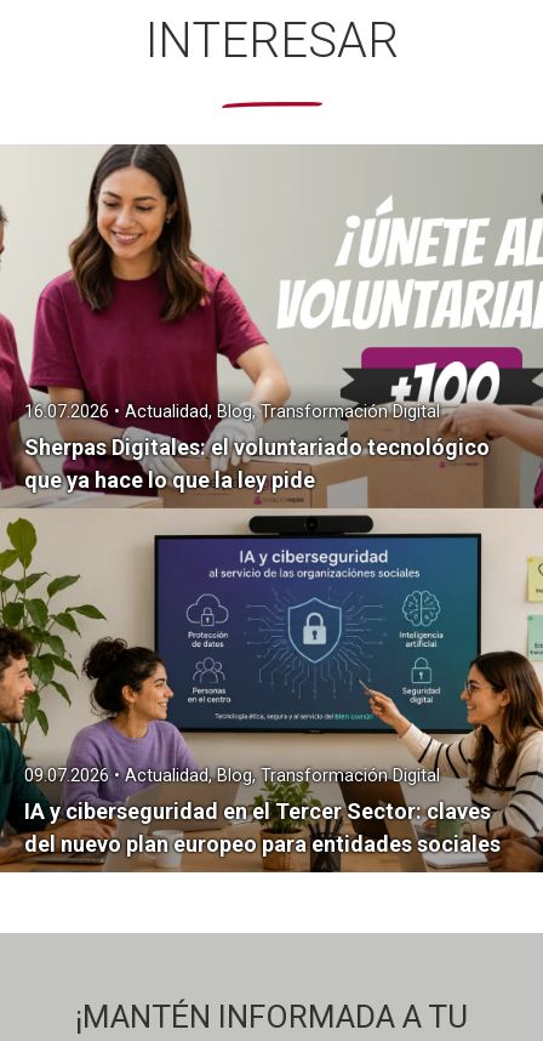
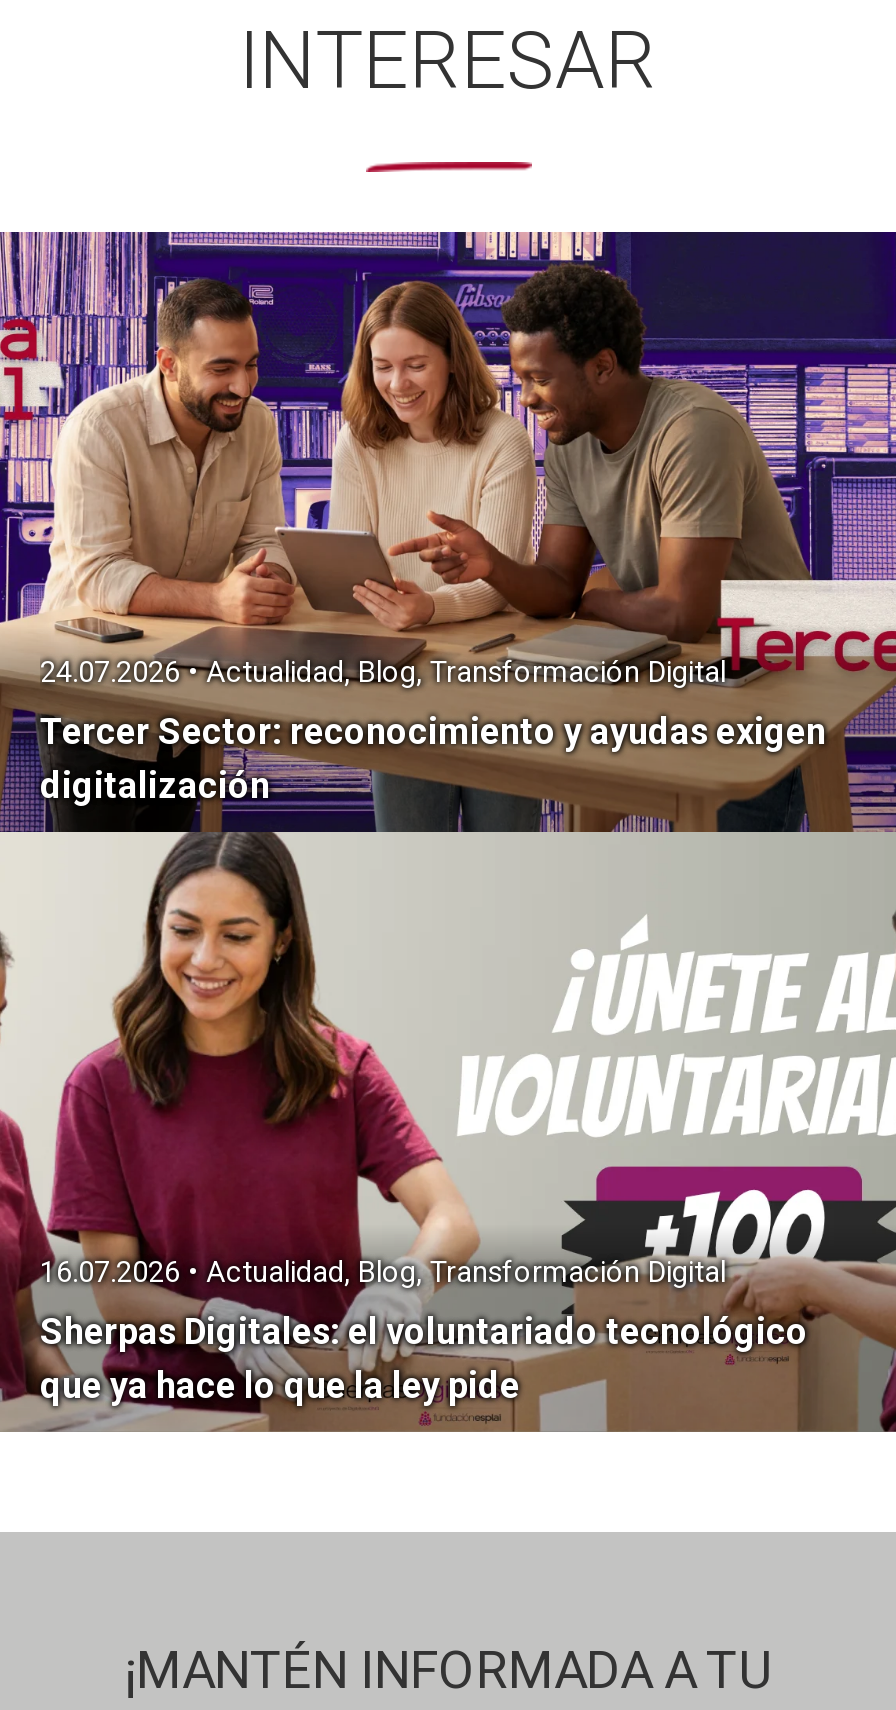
none -> [6,230,890,834] [image] | Tercer Sector: reconocimiento y ayudas exigen | digitalización
none -> [40,656,726,690] 24.07.2026 • Actualidad, Blog, Transformación Digital
moved [24,362,543,493] -> [40,1190,896,1406]: [image] | Sherpas Digitales: el voluntariado tecnológico | que ya hace lo que la ley pide
[4,510,539,872] [image] | IA y ciberseguridad en el Tercer Sector: claves | del nuevo plan europeo para entidades sociales -> none
[24,766,440,786] 09.07.2026 • Actualidad, Blog, Transformación Digital -> none

